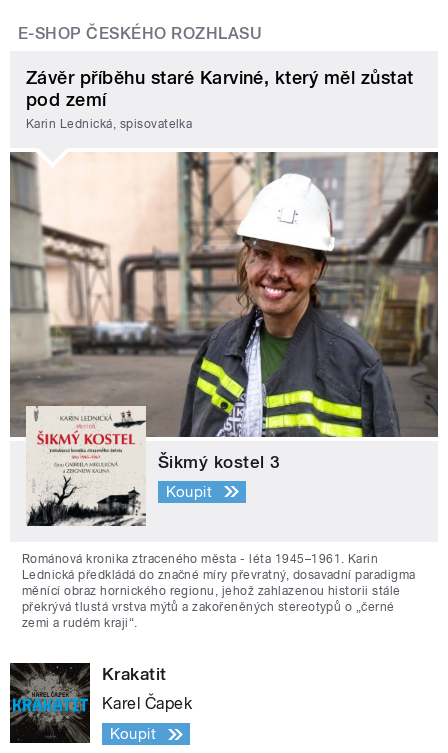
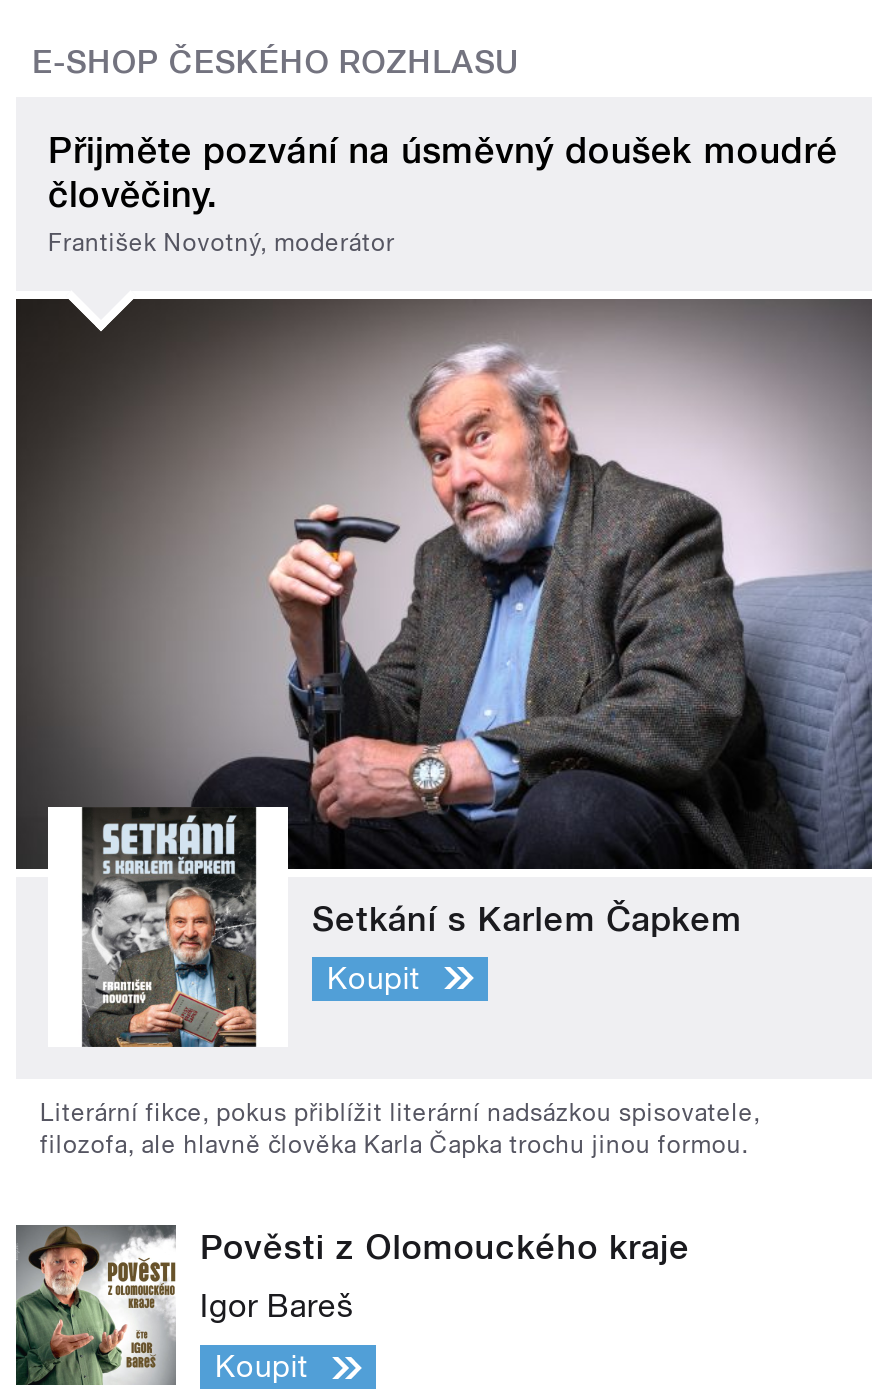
[26,67,414,131] Závěr příběhu staré Karviné, který měl zůstat | pod zemí | Karin Lednická, spisovatelka -> [48,129,837,256] Přijměte pozvání na úsměvný doušek moudré | člověčiny. | František Novotný, moderátor
[9,152,439,527] [image] | Šikmý kostel 3 -> [14,297,874,989] [image] | Setkání s Karlem Čapkem
[22,552,416,630] Románová kronika ztraceného města - léta 1945–1961. Karin | Lednická předkládá do značné míry převratný, dosavadní paradigma | měnící obraz hornického regionu, jehož zahlazenou historii stále | překrývá tlustá vrstva mýtů a zakořeněných stereotypů o „černé | zemi a rudém kraji“. -> [40,1099,760,1159] Literární fikce, pokus přiblížit literární nadsázkou spisovatele, | filozofa, ale hlavně člověka Karla Čapka trochu jinou formou.
[10,662,192,744] [image] | Karel Čapek -> [14,1271,354,1387] [image] | Igor Bareš
[102,664,167,684] Krakatit -> [200,1227,690,1267] Pověsti z Olomouckého kraje

